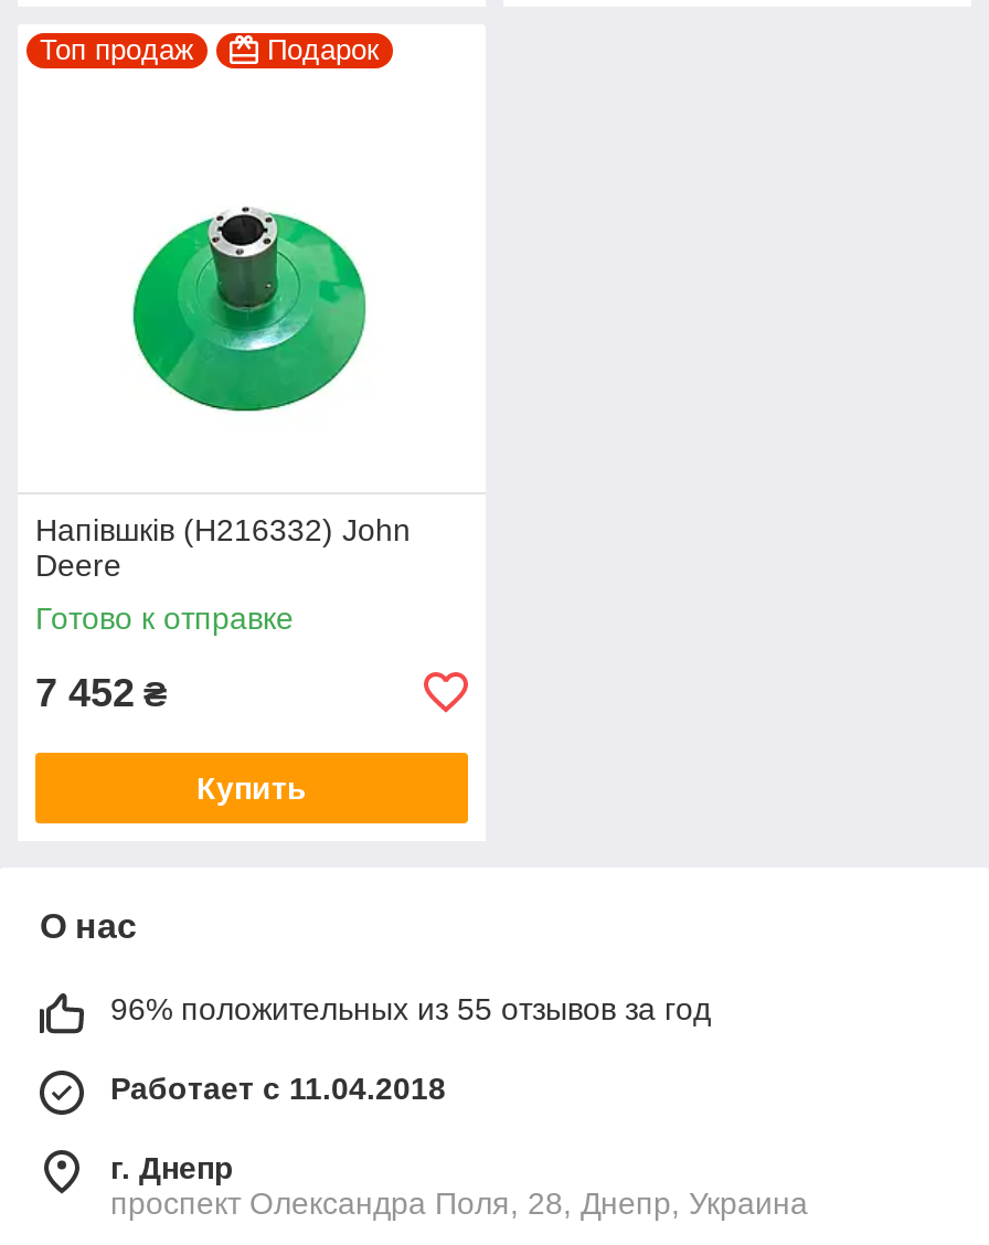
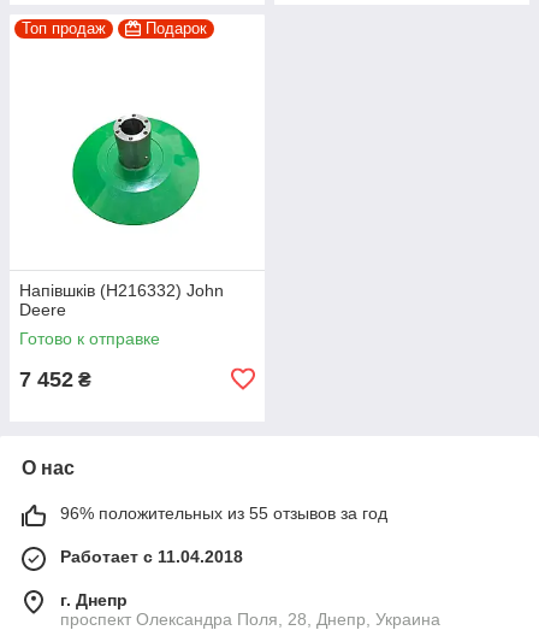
[196,770,307,805] Купить -> none

